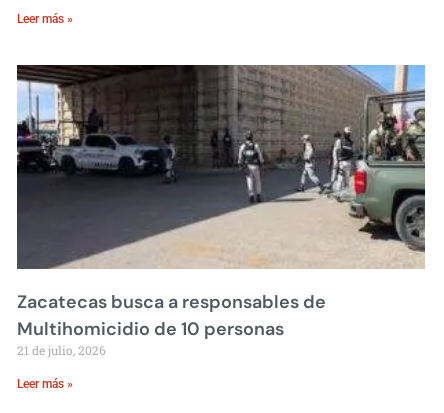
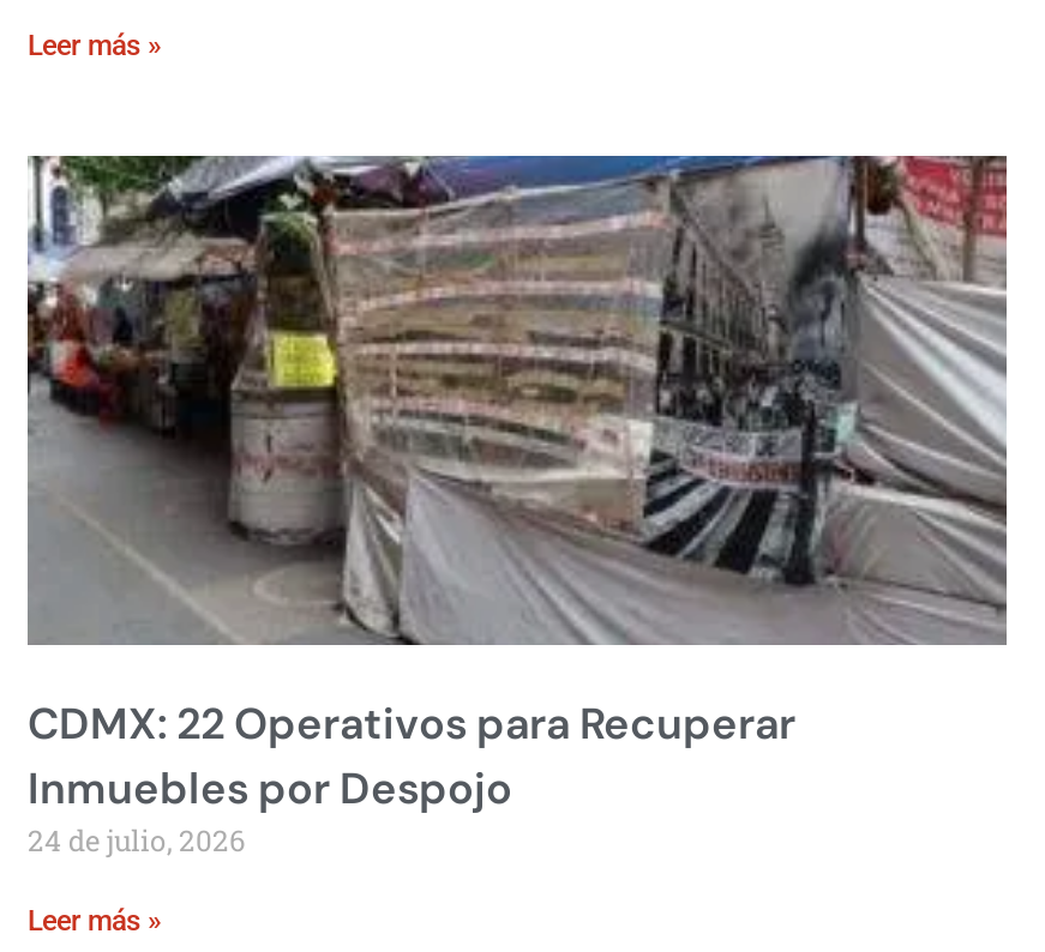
[16,64,426,358] [image] | Zacatecas busca a responsables de | Multihomicidio de 10 personas | 21 de julio, 2026 -> [28,153,1009,859] [image] | CDMX: 22 Operativos para Recuperar | Inmuebles por Despojo | 24 de julio, 2026

